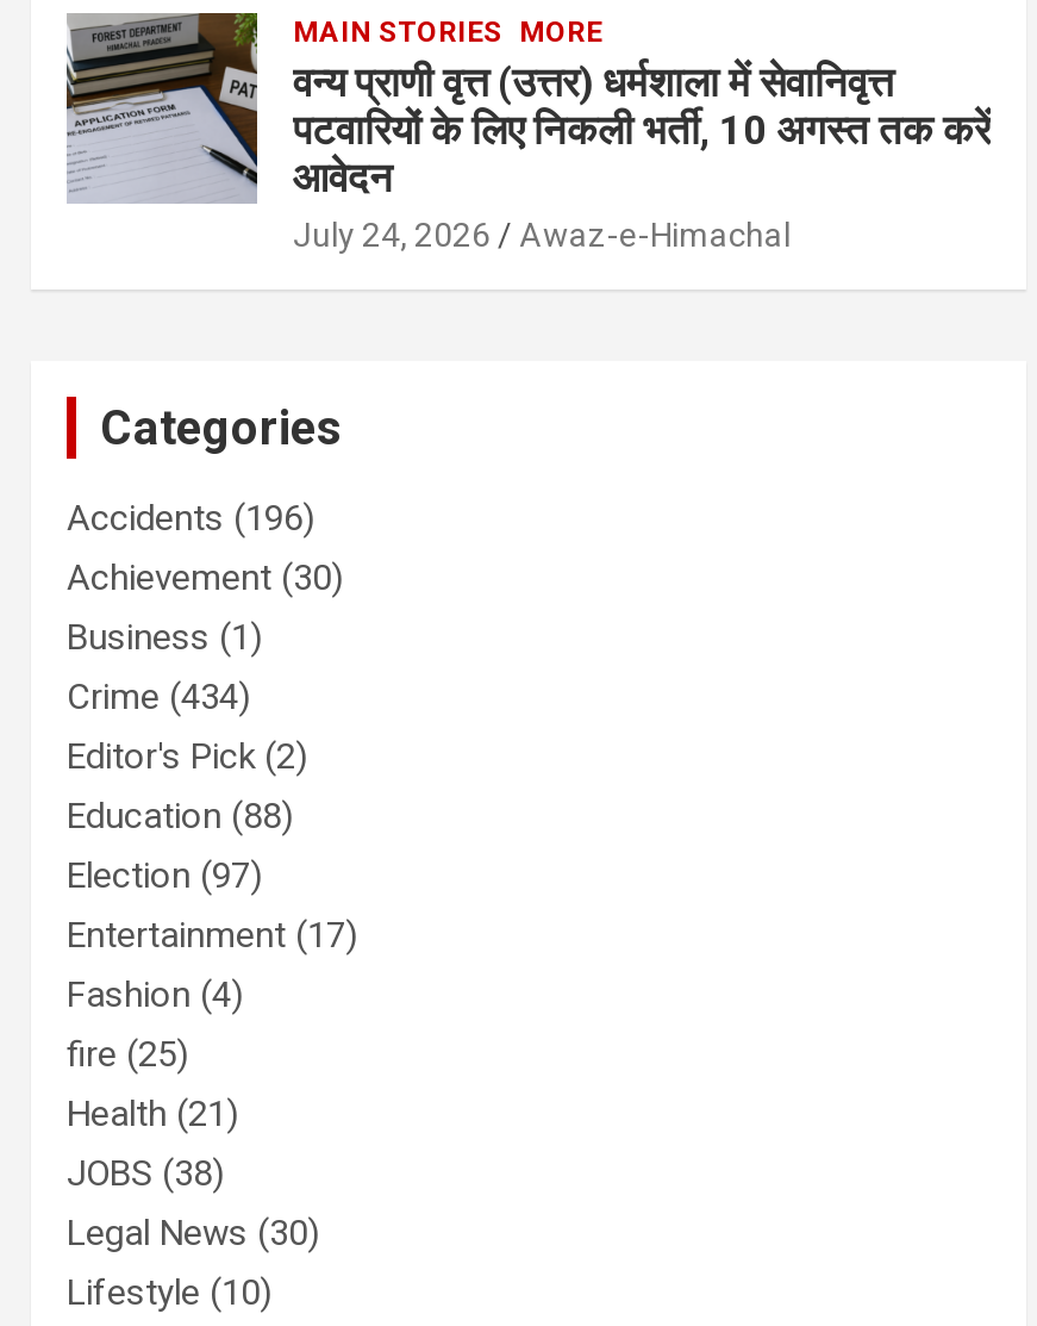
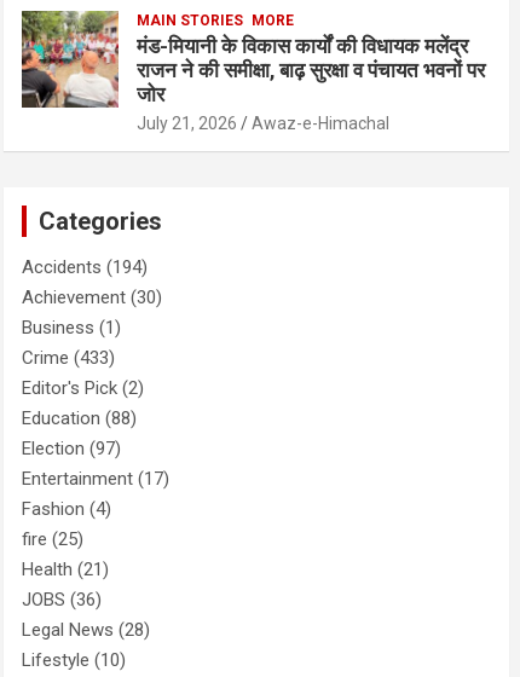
[64,11,991,254] [image] | वन्य प्राणी वृत्त (उत्तर) धर्मशाला में सेवानिवृत्त | पटवारियों के लिए निकली भर्ती, 10 अगस्त तक करें | आवेदन | July 24, 2026 -> [21,10,485,133] [image] | मंड-मियानी के विकास कार्यों की विधायक मलेंद्र | राजन ने की समीक्षा, बाढ़ सुरक्षा व पंचायत भवनों पर | जोर | July 21, 2026
[67,498,314,540] Accidents (196) -> [22,257,148,278] Accidents (194)
[67,676,250,719] Crime (434) -> [22,347,115,369] Crime (433)
[67,1153,224,1196] JOBS (38) -> [22,589,102,611] JOBS (36)
[67,1212,319,1255] Legal News (30) -> [22,619,150,641] Legal News (28)

